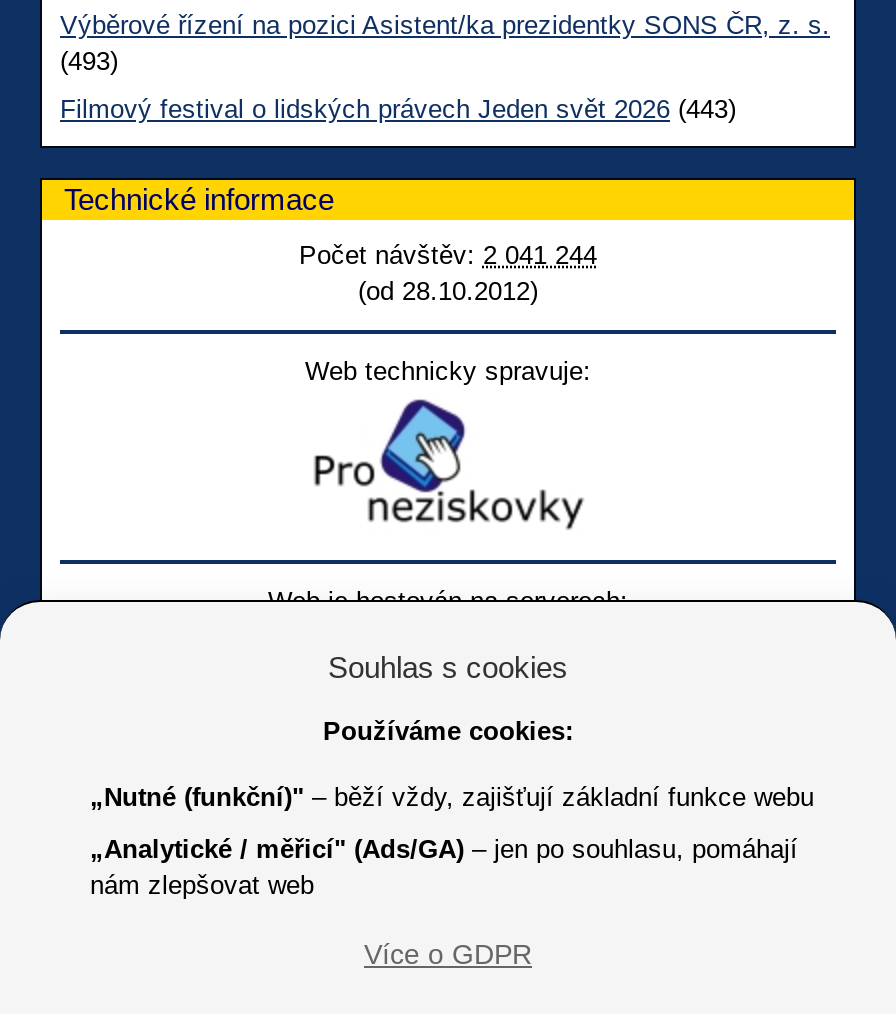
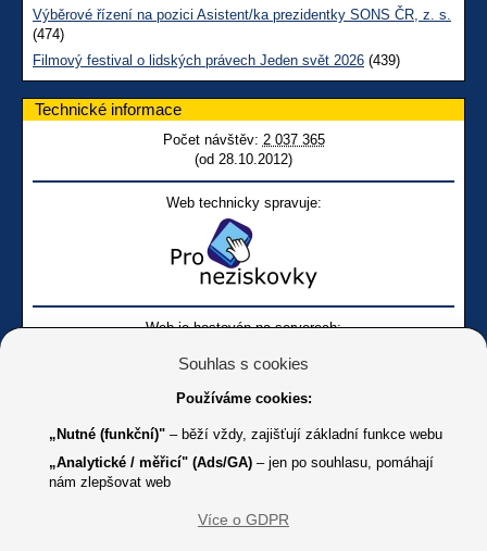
[60,47,118,77] (493) -> [33,26,64,43] (474)
[60,95,736,125] Filmový festival o lidských právech Jeden svět 2026 (443) -> [33,52,400,69] Filmový festival o lidských právech Jeden svět 2026 (439)
[299,241,597,271] Počet návštěv: 2 041 244 -> [163,132,324,148] Počet návštěv: 2 037 365

